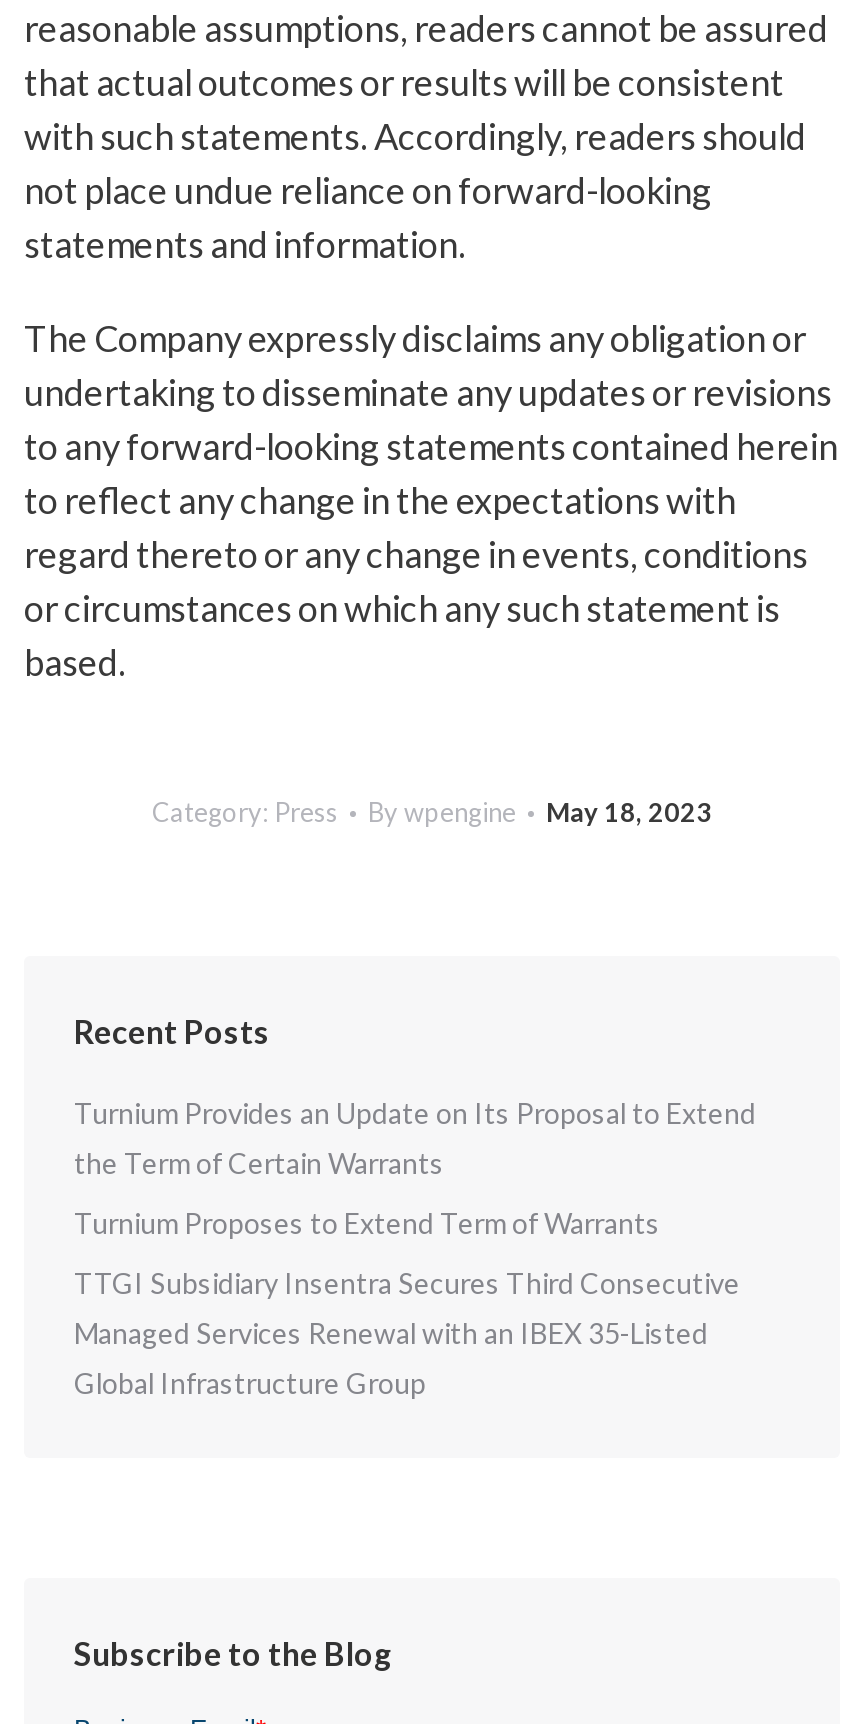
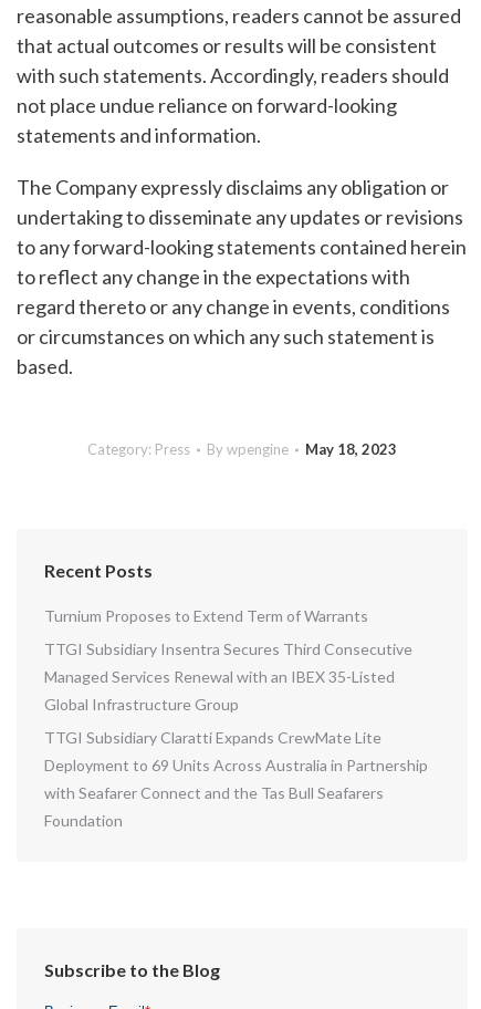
[74,1096,756,1180] Turnium Provides an Update on Its Proposal to Extend | the Term of Certain Warrants -> none
moved [74,1206,740,1400] -> [44,606,412,714]: Turnium Proposes to Extend Term of Warrants | TTGI Subsidiary Insentra Secures Third Consecutive | Managed Services Renewal with an IBEX 35-Listed | Global Infrastructure Group
none -> [44,728,428,830] TTGI Subsidiary Claratti Expands CrewMate Lite | Deployment to 69 Units Across Australia in Partnership | with Seafarer Connect and the Tas Bull Seafarers | Foundation

